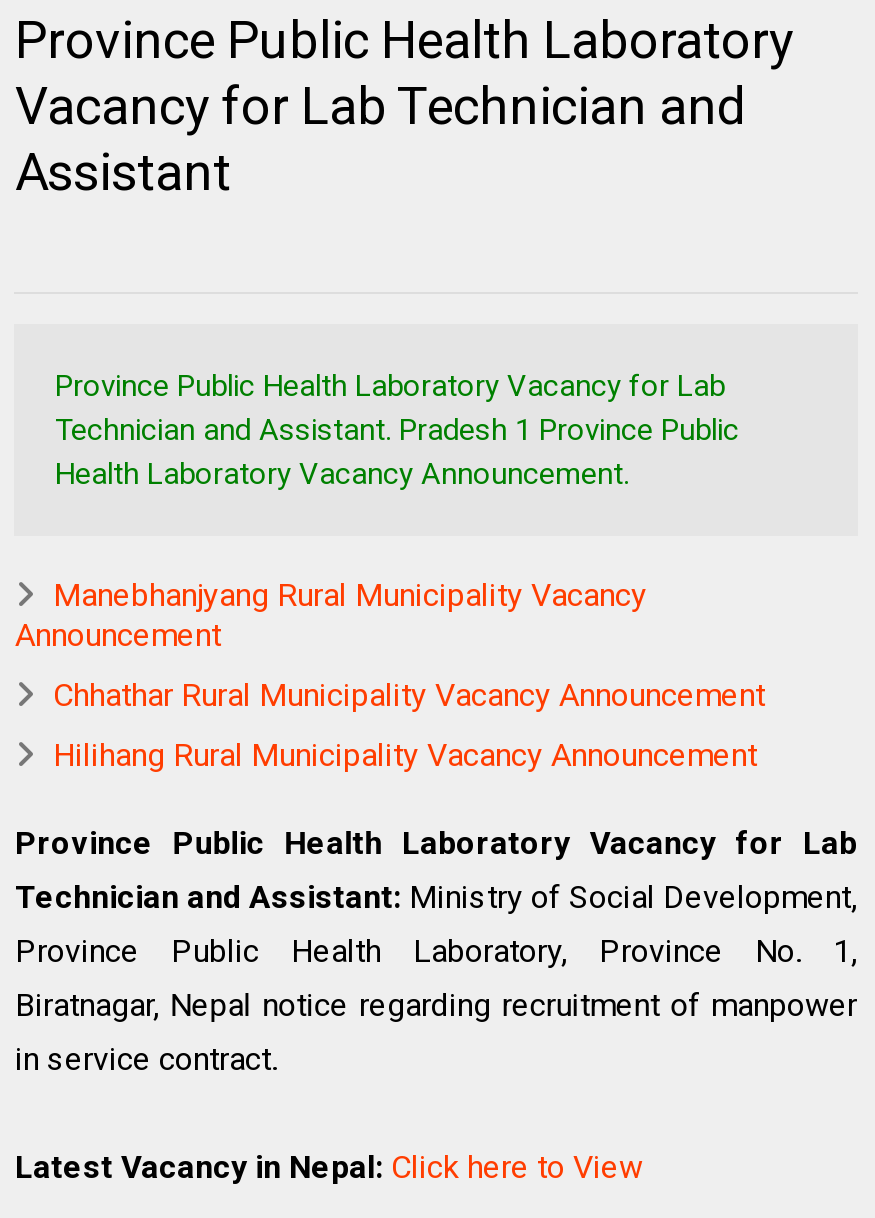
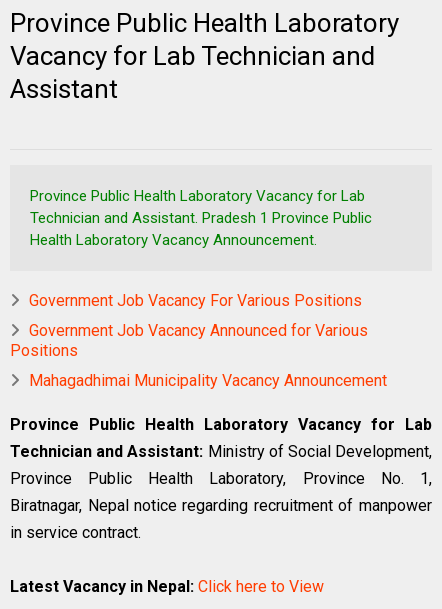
[15,577,647,655] Manebhanjyang Rural Municipality Vacancy | Announcement -> [29,291,362,310] Government Job Vacancy For Various Positions
[53,677,765,715] Chhathar Rural Municipality Vacancy Announcement -> [10,321,368,360] Government Job Vacancy Announced for Various | Positions
[53,737,757,775] Hilihang Rural Municipality Vacancy Announcement -> [29,371,387,390] Mahagadhimai Municipality Vacancy Announcement

